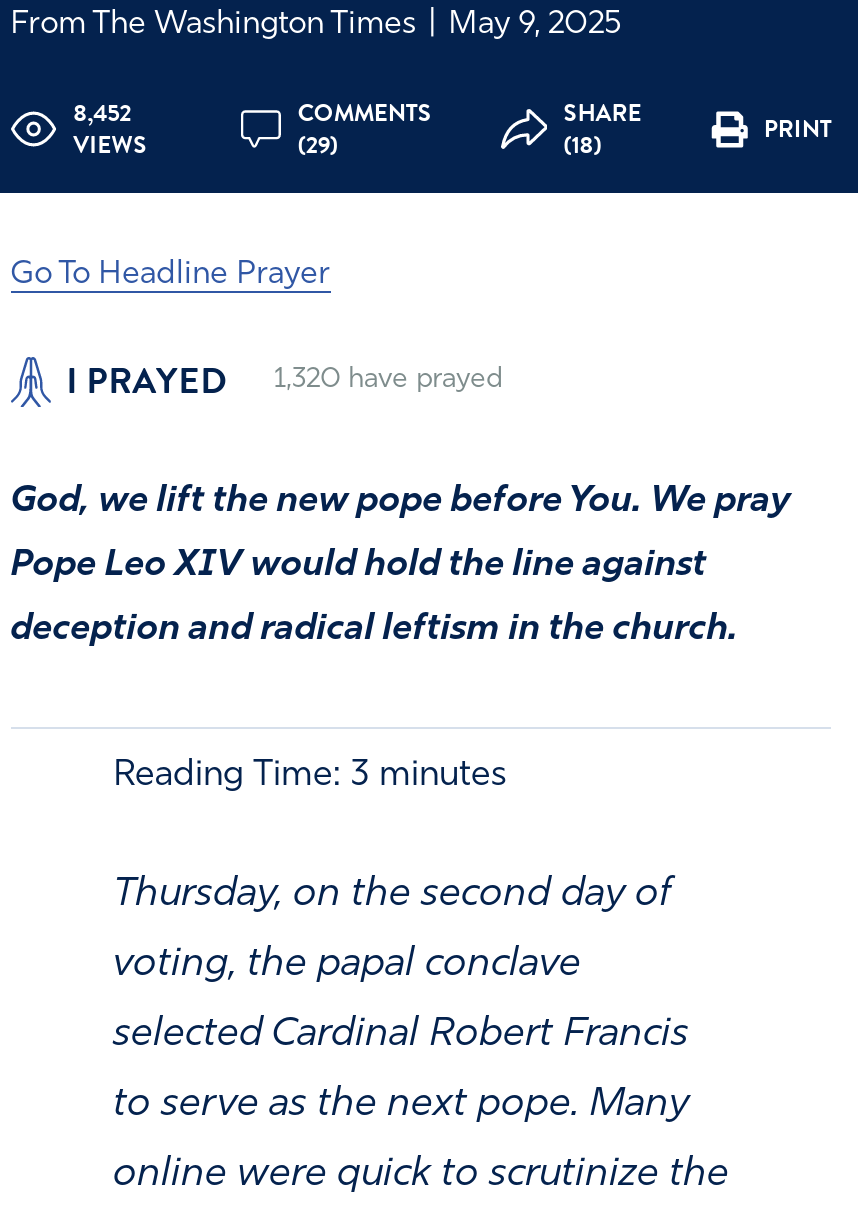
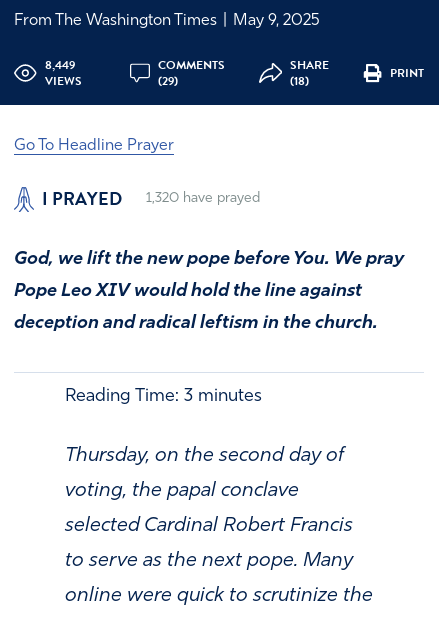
[73,95,131,131] 8,452 -> [45,56,75,74] 8,449

